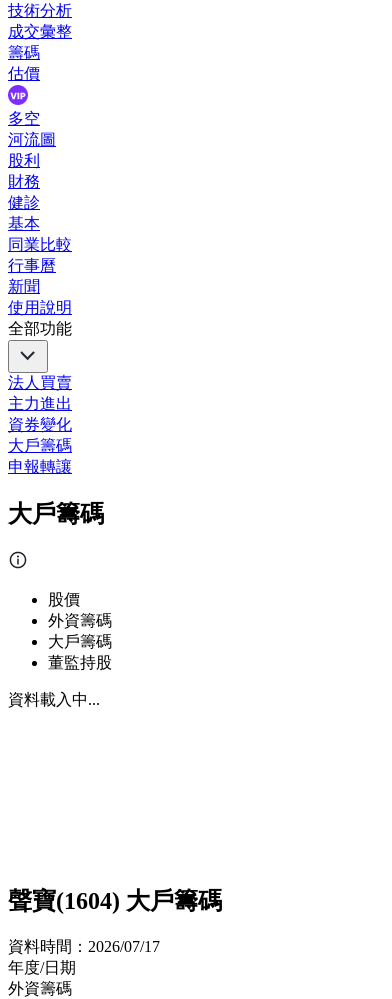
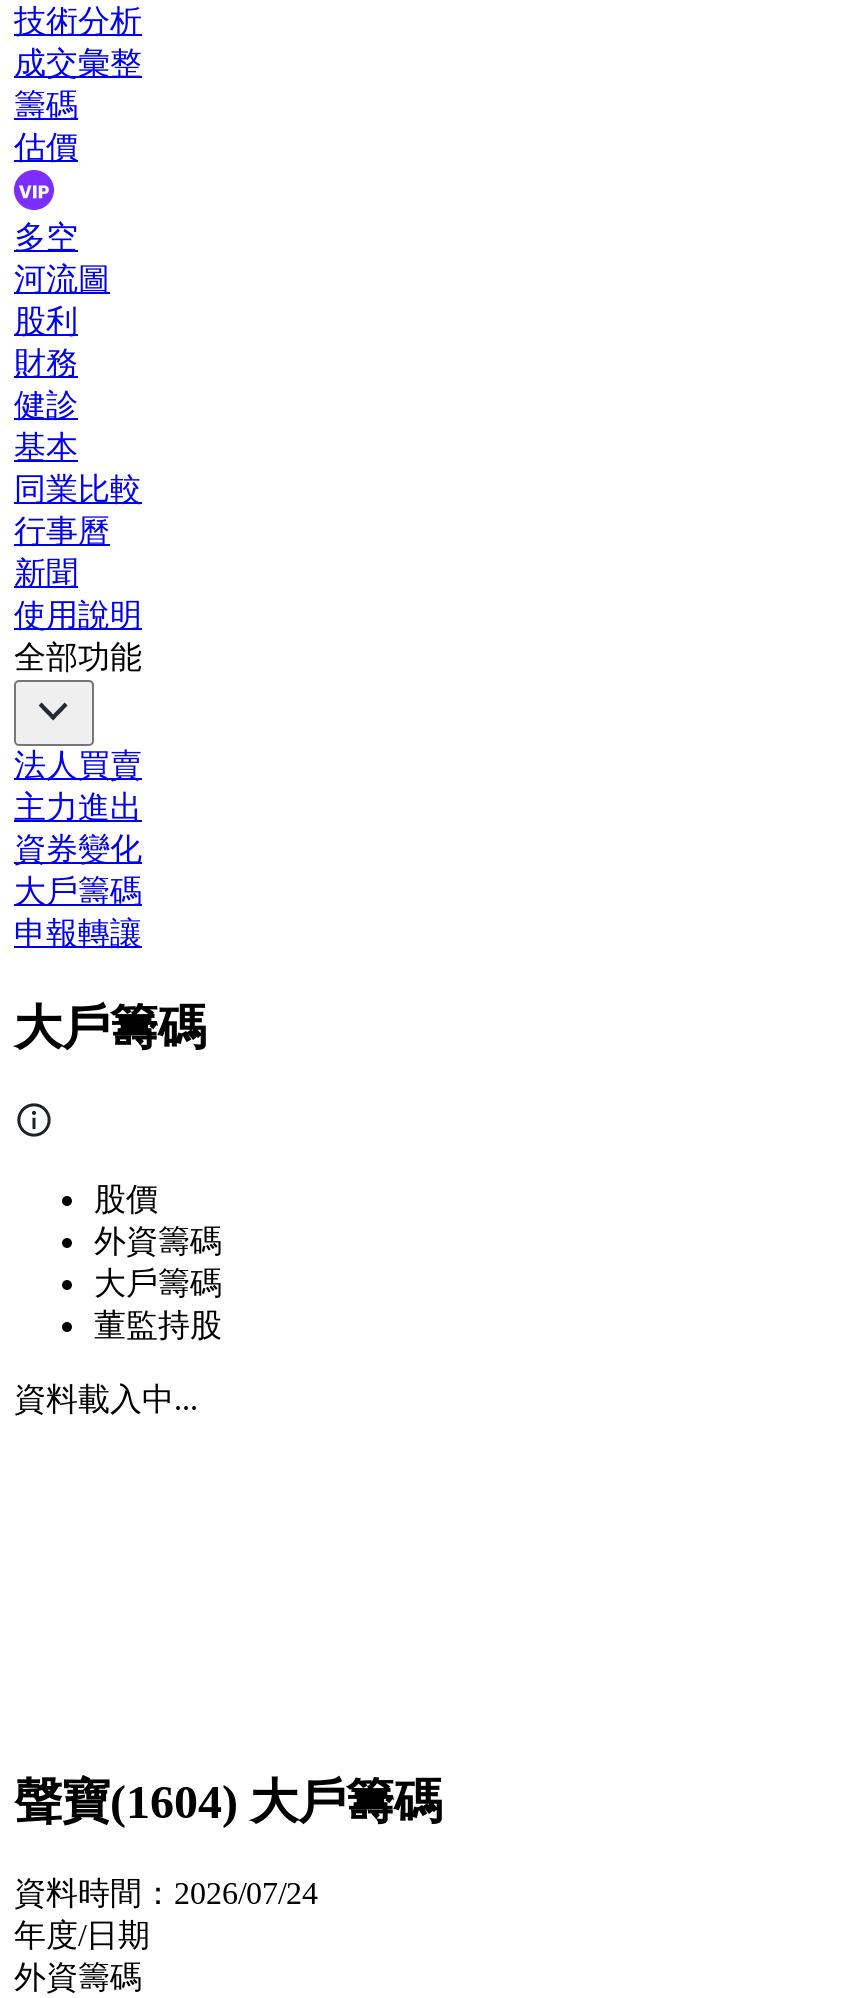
[8,938,160,955] 資料時間：2026/07/17 -> [14,1876,318,1910] 資料時間：2026/07/24

